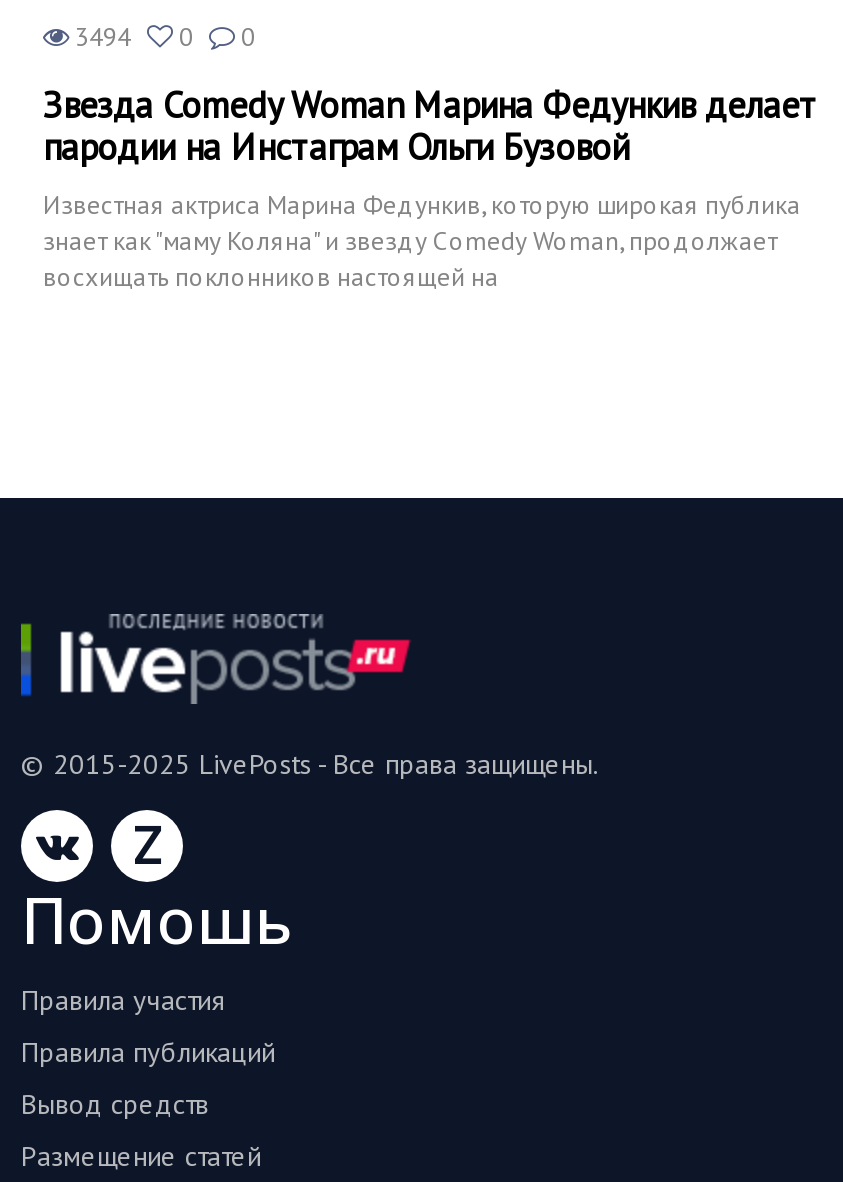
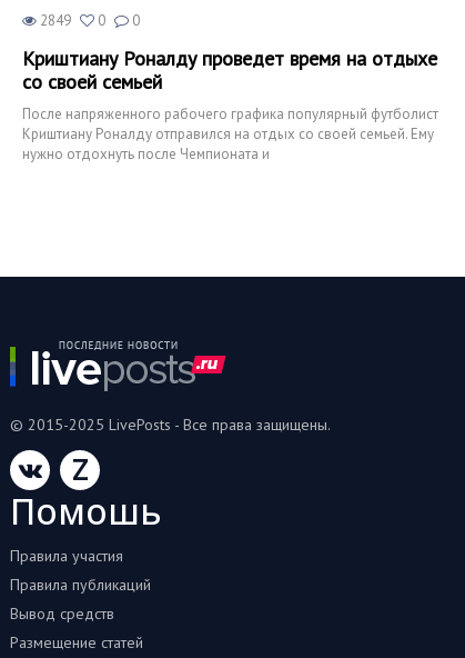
[69,20,255,54] 3494 0 0 -> [37,11,140,30] 2849 0 0
[43,82,817,294] Звезда Comedy Woman Марина Федункив делает | пародии на Инстаграм Ольги Бузовой | Известная актриса Марина Федункив, которую широкая публика | знает как "маму Коляна" и звезду Comedy Woman, продолжает | восхищать поклонников настоящей на -> [22,45,438,163] Криштиану Роналду проведет время на отдыхе | со своей семьей | После напряженного рабочего графика популярный футболист | Криштиану Роналду отправился на отдых со своей семьей. Ему | нужно отдохнуть после Чемпионата и

